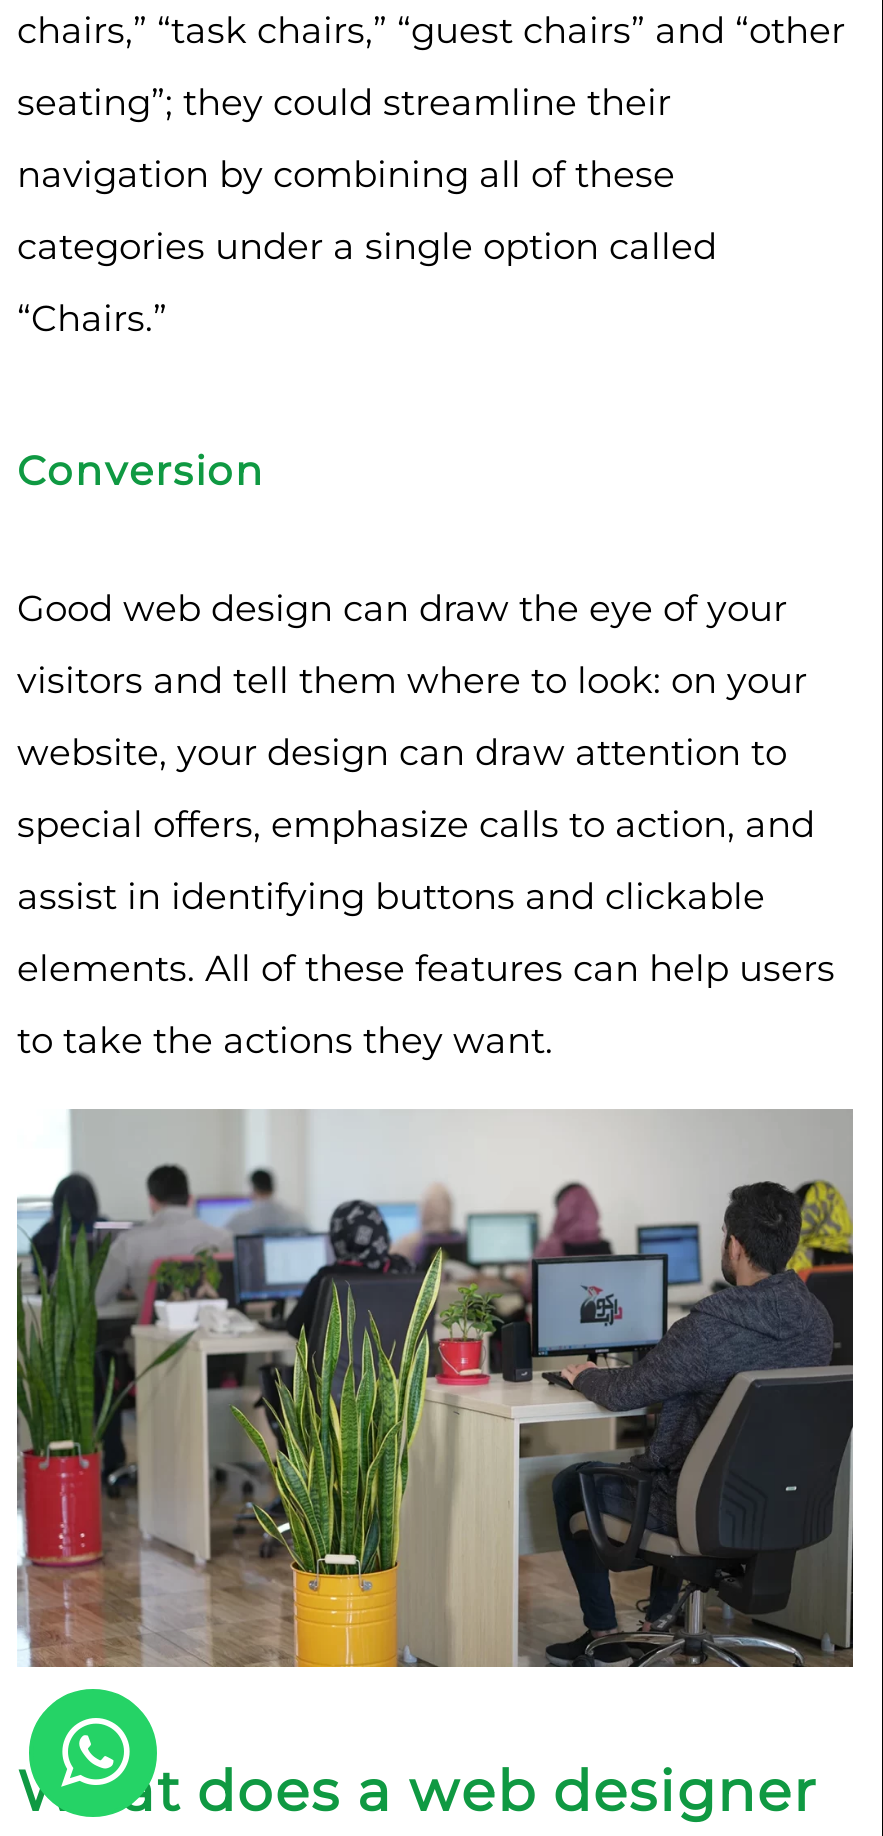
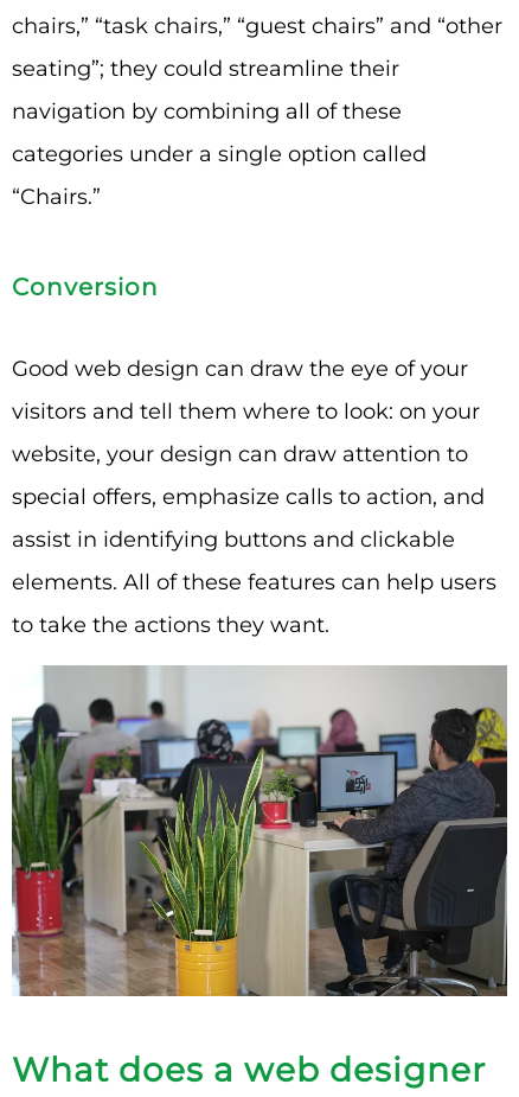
[27,1686,159,1752] [image] -> none

